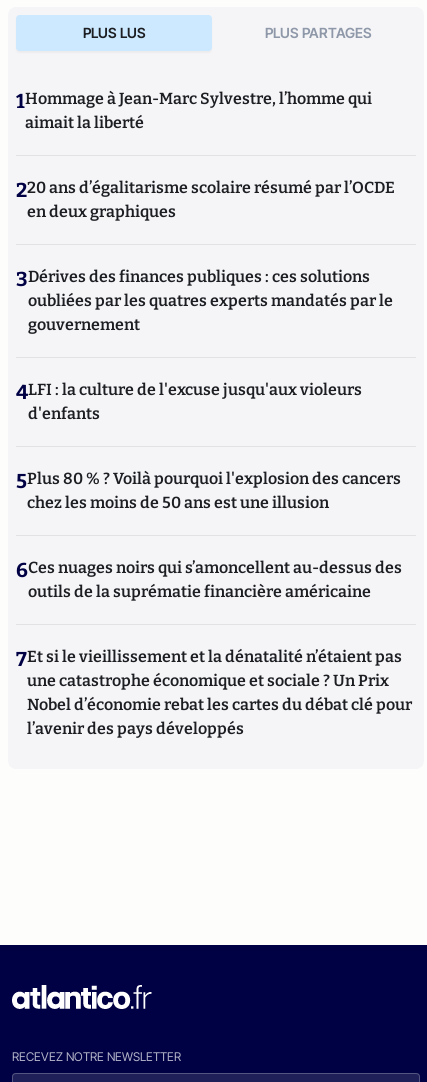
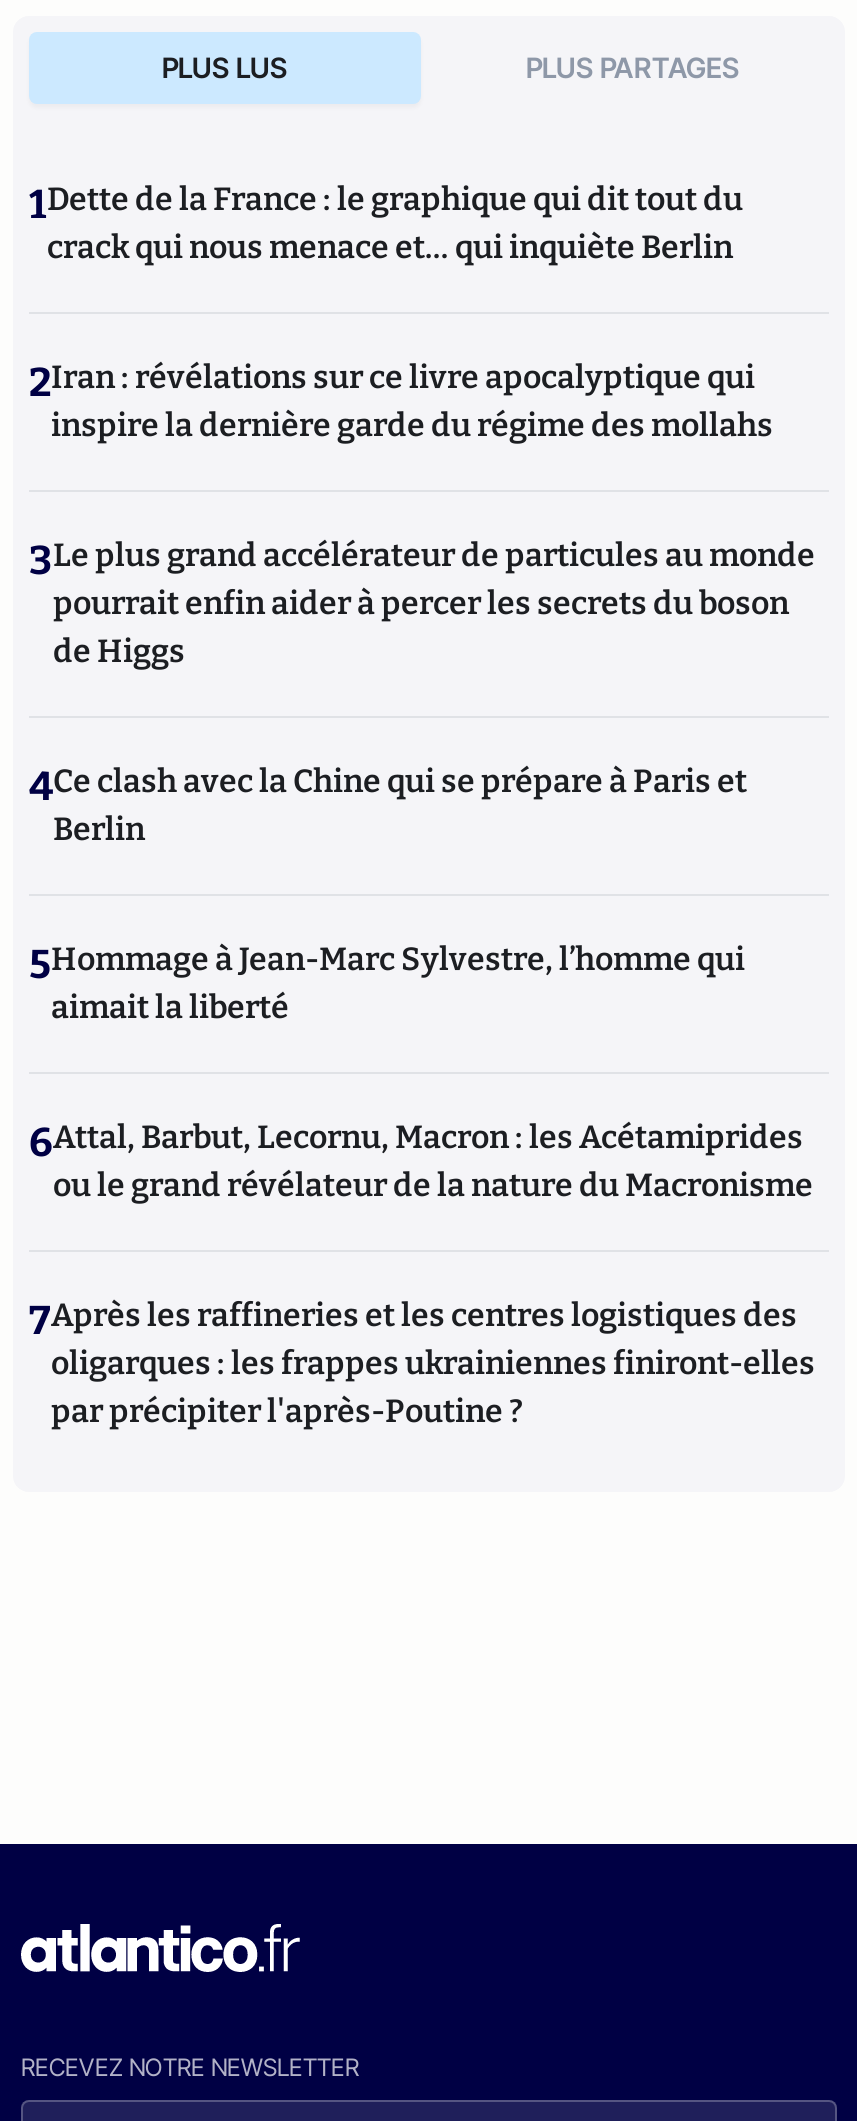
[16,89,372,113] 1Hommage à Jean-Marc Sylvestre, l’homme qui -> [29,180,815,988] 1Dette de la France : le graphique qui dit tout du | crack qui nous menace et… qui inquiète Berlin | 2Iran : révélations sur ce livre apocalyptique qui | inspire la dernière garde du régime des mollahs | 3Le plus grand accélérateur de particules au monde | pourrait enfin aider à percer les secrets du boson | de Higgs | 4Ce clash avec la Chine qui se prépare à Paris et | Berlin | 5Hommage à Jean-Marc Sylvestre, l’homme qui
moved [25,113,144,132] -> [51,988,289,1026]: aimait la liberté
[16,178,412,738] 220 ans d’égalitarisme scolaire résumé par l’OCDE | en deux graphiques | 3Dérives des finances publiques : ces solutions | oubliées par les quatres experts mandatés par le | gouvernement | 4LFI : la culture de l'excuse jusqu'aux violeurs | d'enfants | 5Plus 80 % ? Voilà pourquoi l'explosion des cancers | chez les moins de 50 ans est une illusion | 6Ces nuages noirs qui s’amoncellent au-dessus des | outils de la suprématie financière américaine | 7Et si le vieillissement et la dénatalité n’étaient pas | une catastrophe économique et sociale ? Un Prix | Nobel d’économie rebat les cartes du débat clé pour | l’avenir des pays développés -> [29,1118,815,1430] 6Attal, Barbut, Lecornu, Macron : les Acétamiprides | ou le grand révélateur de la nature du Macronisme | 7Après les raffineries et les centres logistiques des | oligarques : les frappes ukrainiennes finiront-elles | par précipiter l'après-Poutine ?

